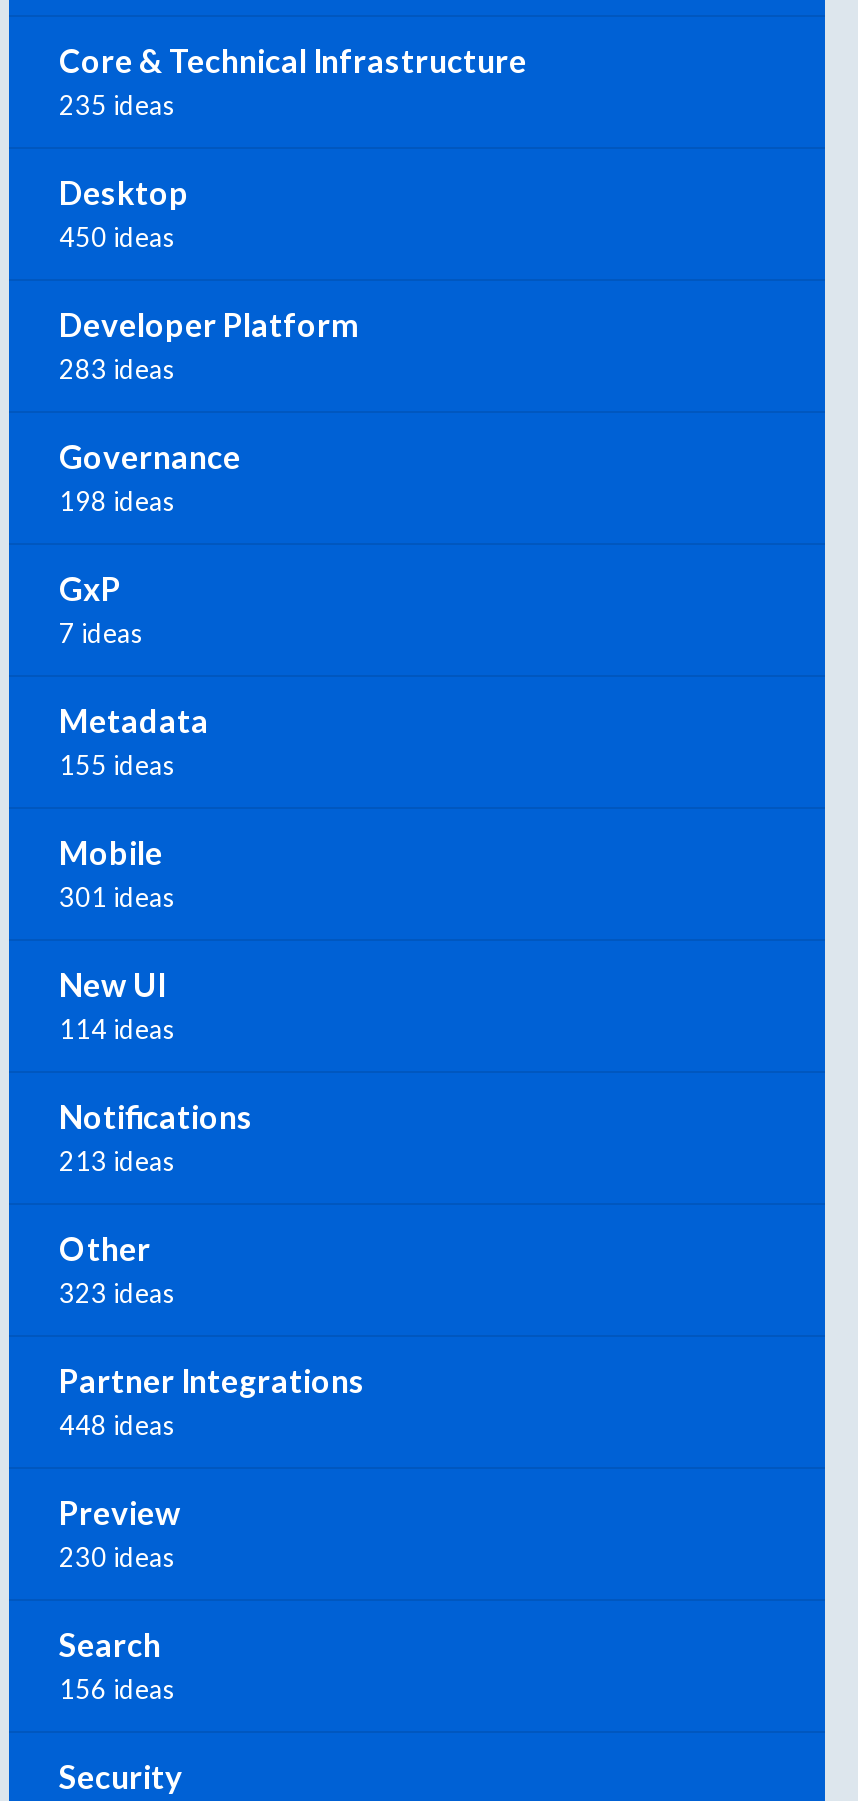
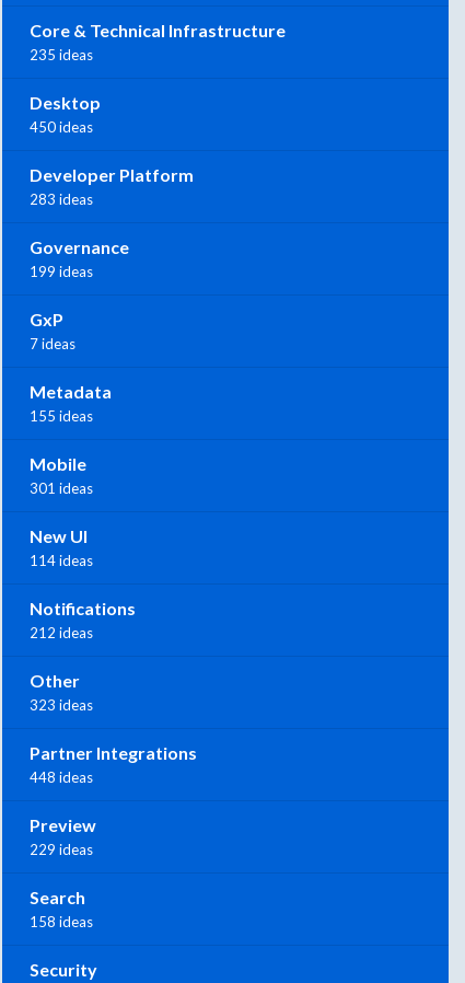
[59,485,175,517] 198 ideas -> [30,262,93,280] 199 ideas
[59,1145,175,1177] 213 ideas -> [30,624,93,641] 212 ideas
[59,1541,175,1573] 230 ideas -> [30,840,93,858] 229 ideas
[59,1673,175,1705] 156 ideas -> [30,913,93,930] 158 ideas

